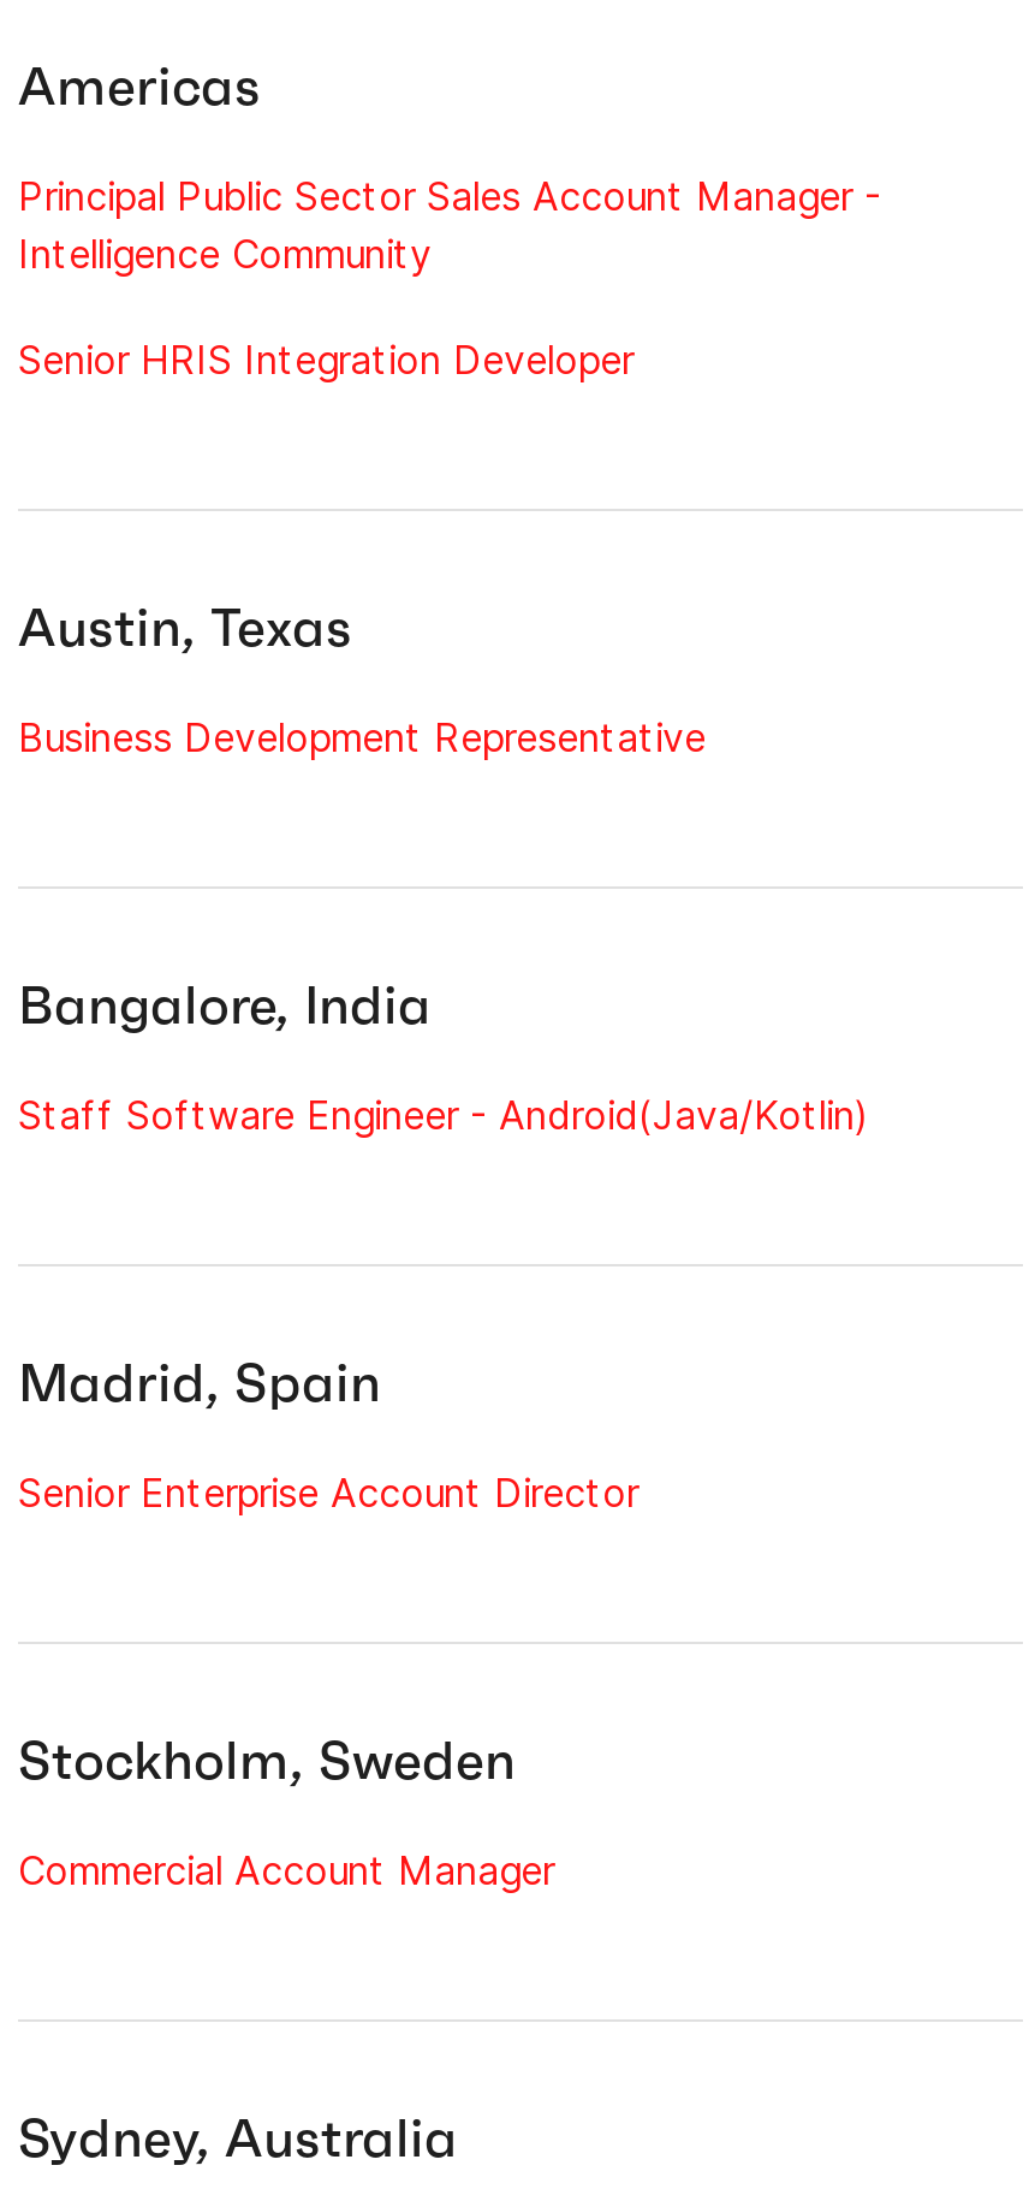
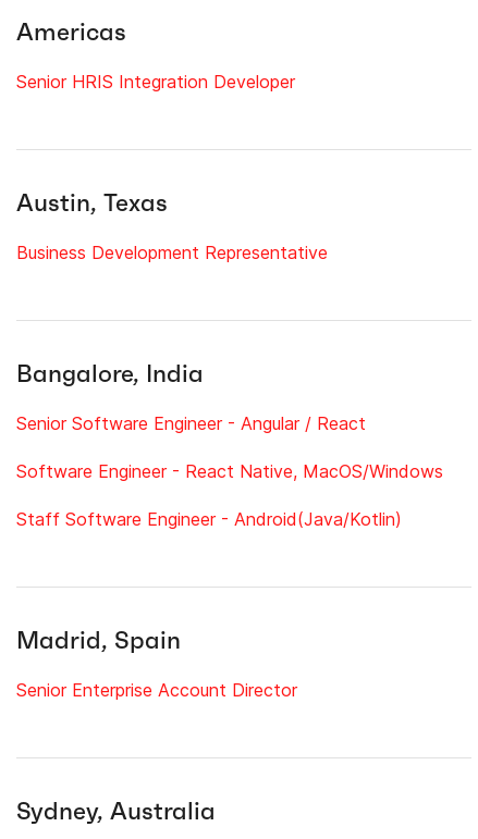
[18,172,881,278] Principal Public Sector Sales Account Manager - | Intelligence Community -> none
none -> [16,412,443,482] Senior Software Engineer - Angular / React | Software Engineer - React Native, MacOS/Windows
moved [18,1091,869,1517] -> [16,508,402,701]: Staff Software Engineer - Android(Java/Kotlin) | Madrid, Spain | Senior Enterprise Account Director
[18,1728,554,1894] Stockholm, Sweden | Commercial Account Manager -> none

